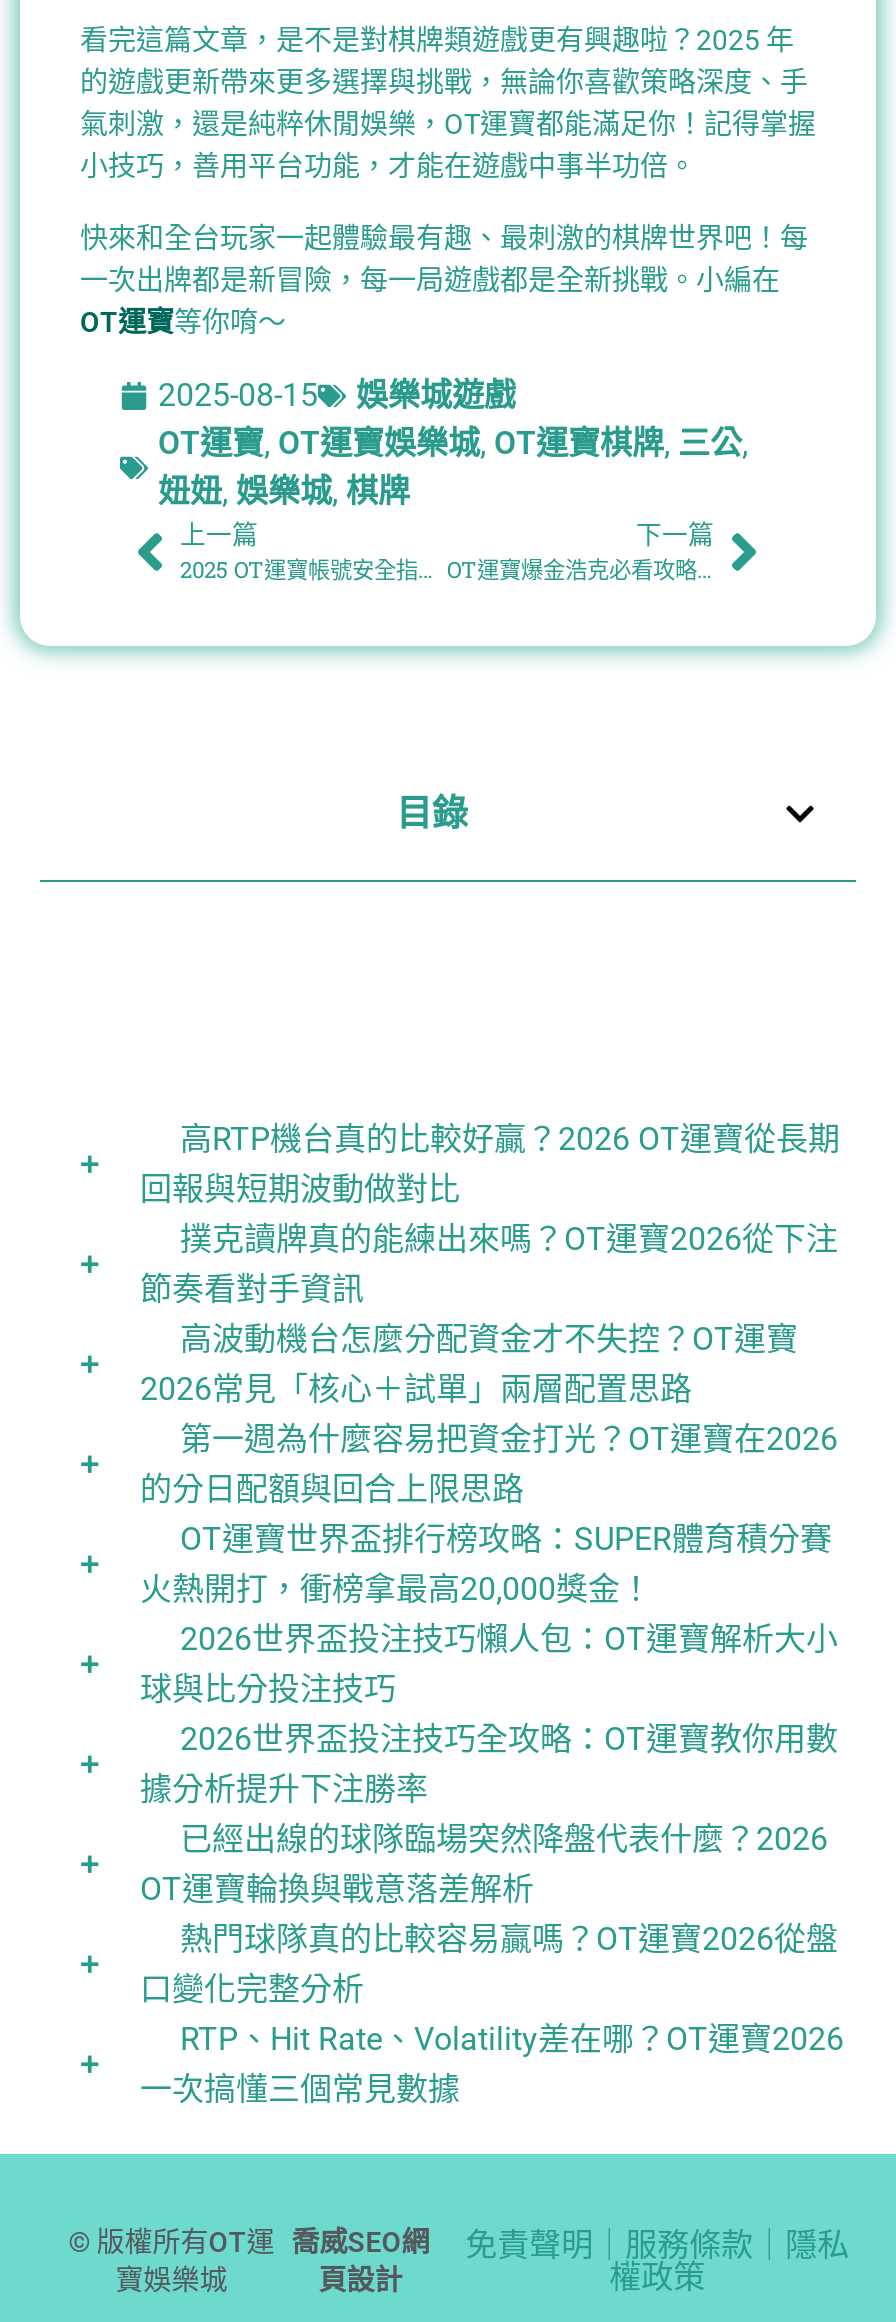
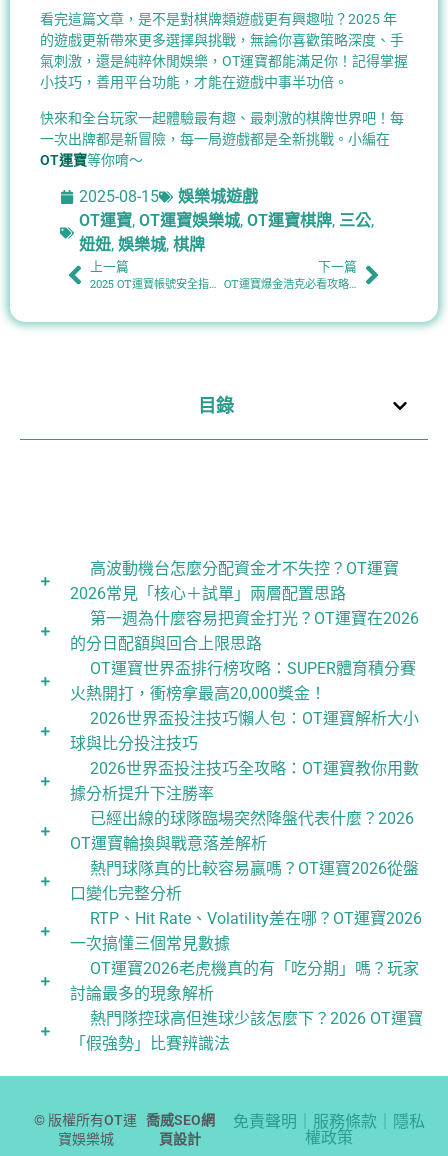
[140,1120,840,1308] 高RTP機台真的比較好贏？2026 OT運寶從長期 | 回報與短期波動做對比 | 撲克讀牌真的能練出來嗎？OT運寶2026從下注 | 節奏看對手資訊 -> none
moved [140,1320,844,2108] -> [70,559,422,953]: 高波動機台怎麼分配資金才不失控？OT運寶 | 2026常見「核心＋試單」兩層配置思路 | 第一週為什麼容易把資金打光？OT運寶在2026 | ... | RTP、Hit Rate、Volatility差在哪？OT運寶2026 | 一次搞懂三個常見數據
none -> [70,959,423,1053] OT運寶2026老虎機真的有「吃分期」嗎？玩家 | 討論最多的現象解析 | 熱門隊控球高但進球少該怎麼下？2026 OT運寶 | 「假強勢」比賽辨識法

